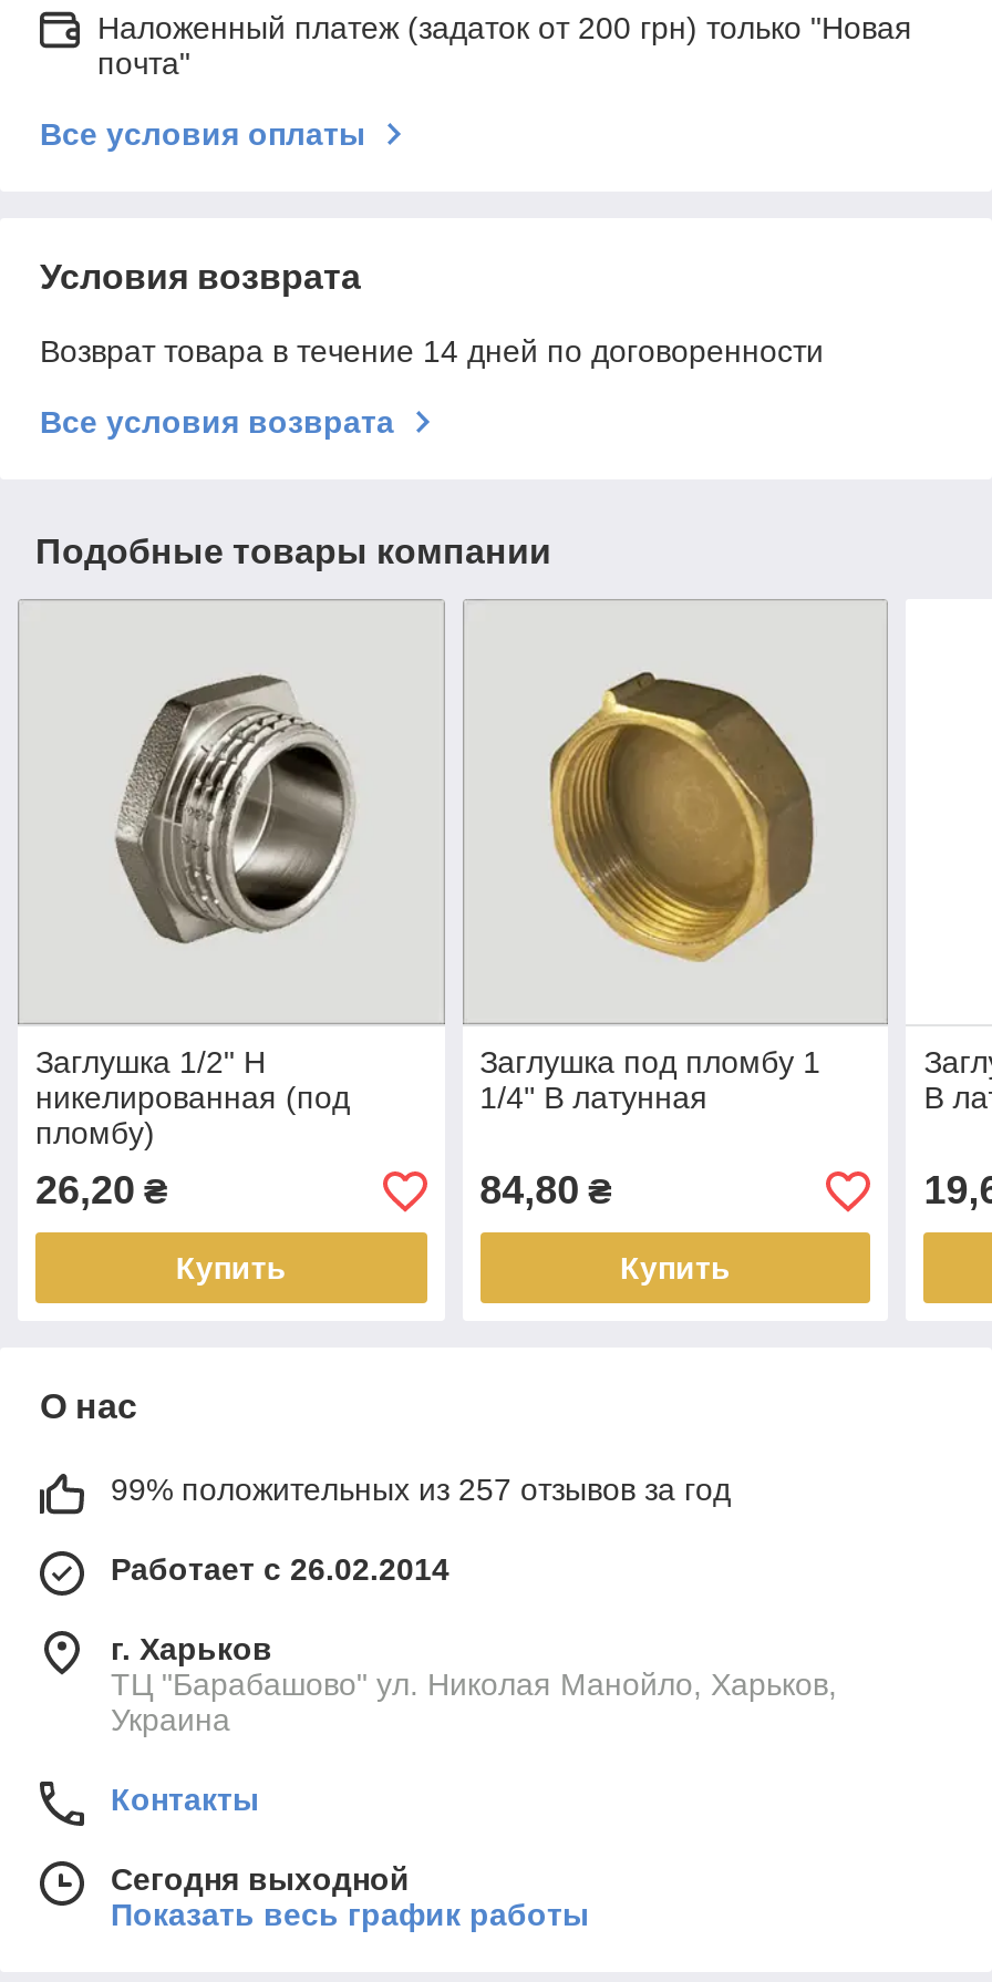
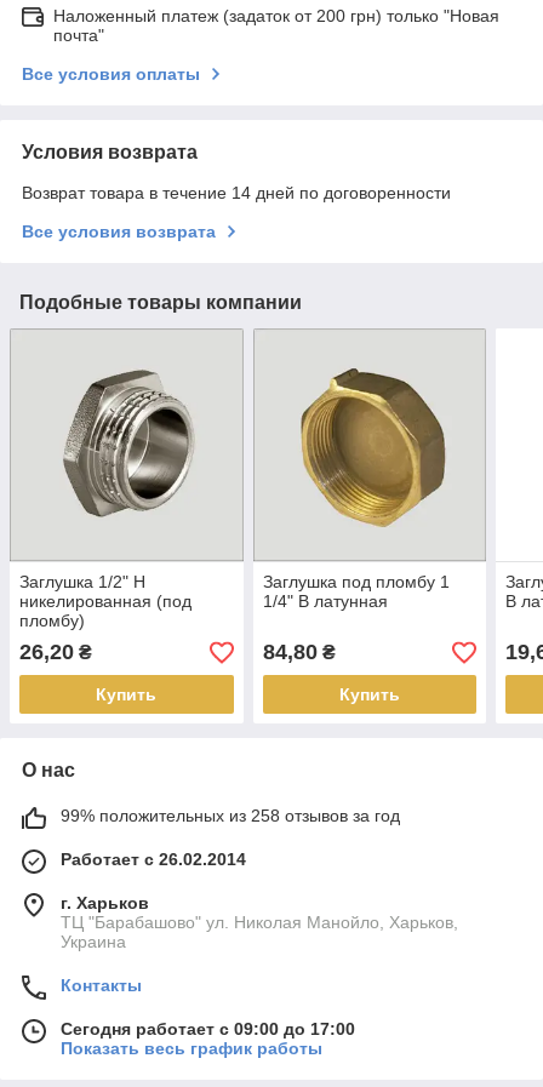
[111,1472,731,1508] 99% положительных из 257 отзывов за год -> [61,806,400,826] 99% положительных из 258 отзывов за год
[111,1862,410,1898] Сегодня выходной -> [61,1020,355,1039] Сегодня работает с 09:00 до 17:00

